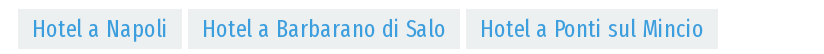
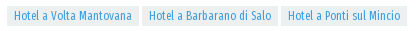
[32,15,168,43] Hotel a Napoli -> [14,9,132,23] Hotel a Volta Mantovana

